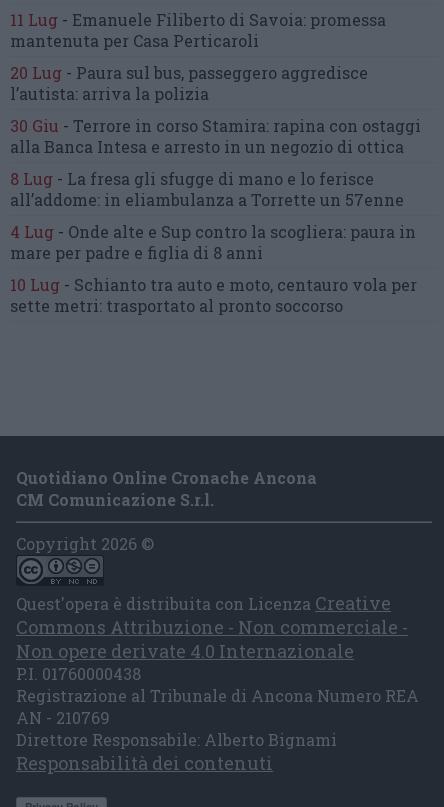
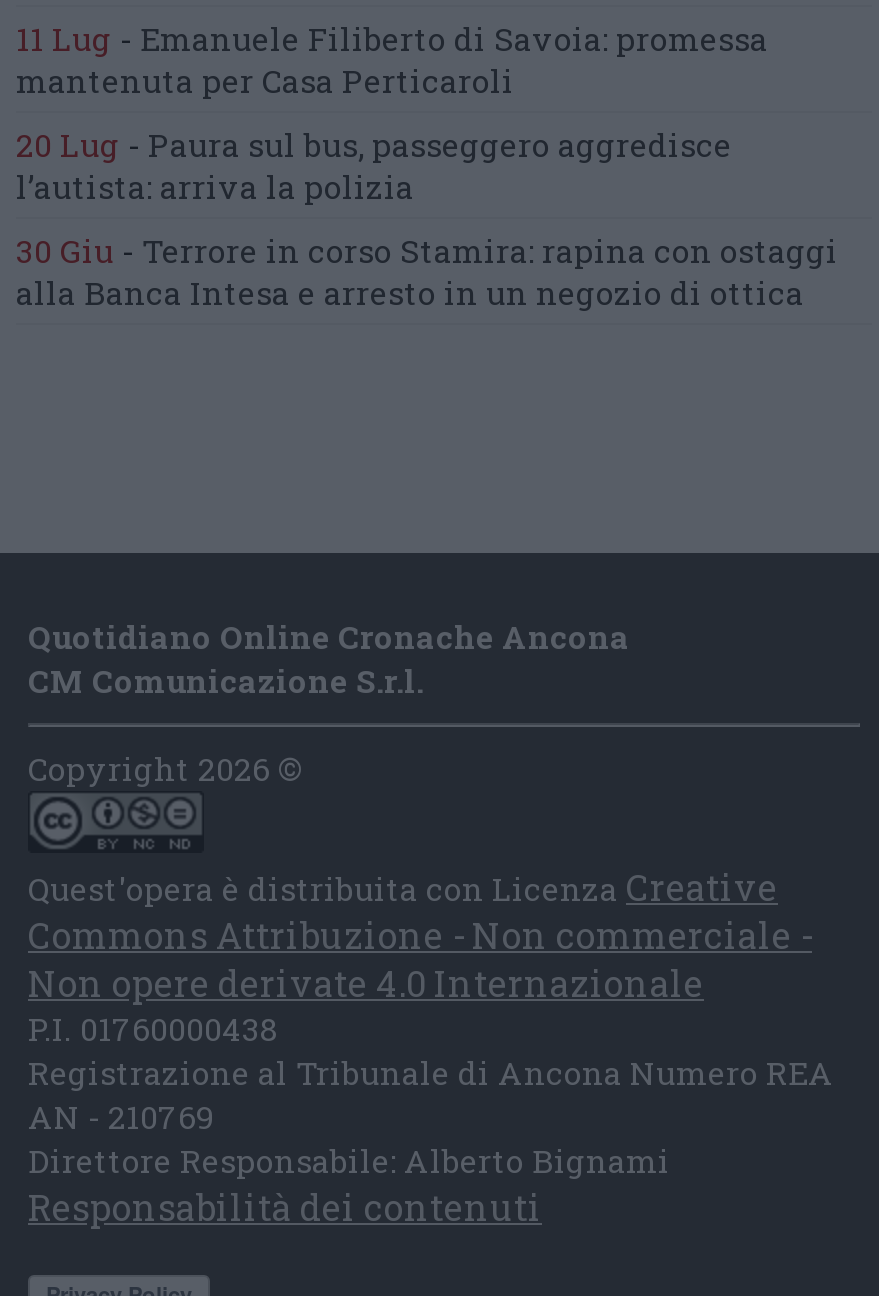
[10,168,417,316] 8 Lug - La fresa gli sfugge di mano e lo ferisce | all’addome: in eliambulanza a Torrette un 57enne | 4 Lug - Onde alte e Sup contro la scogliera: paura in | mare per padre e figlia di 8 anni | 10 Lug - Schianto tra auto e moto, centauro vola per | sette metri: trasportato al pronto soccorso -> none

